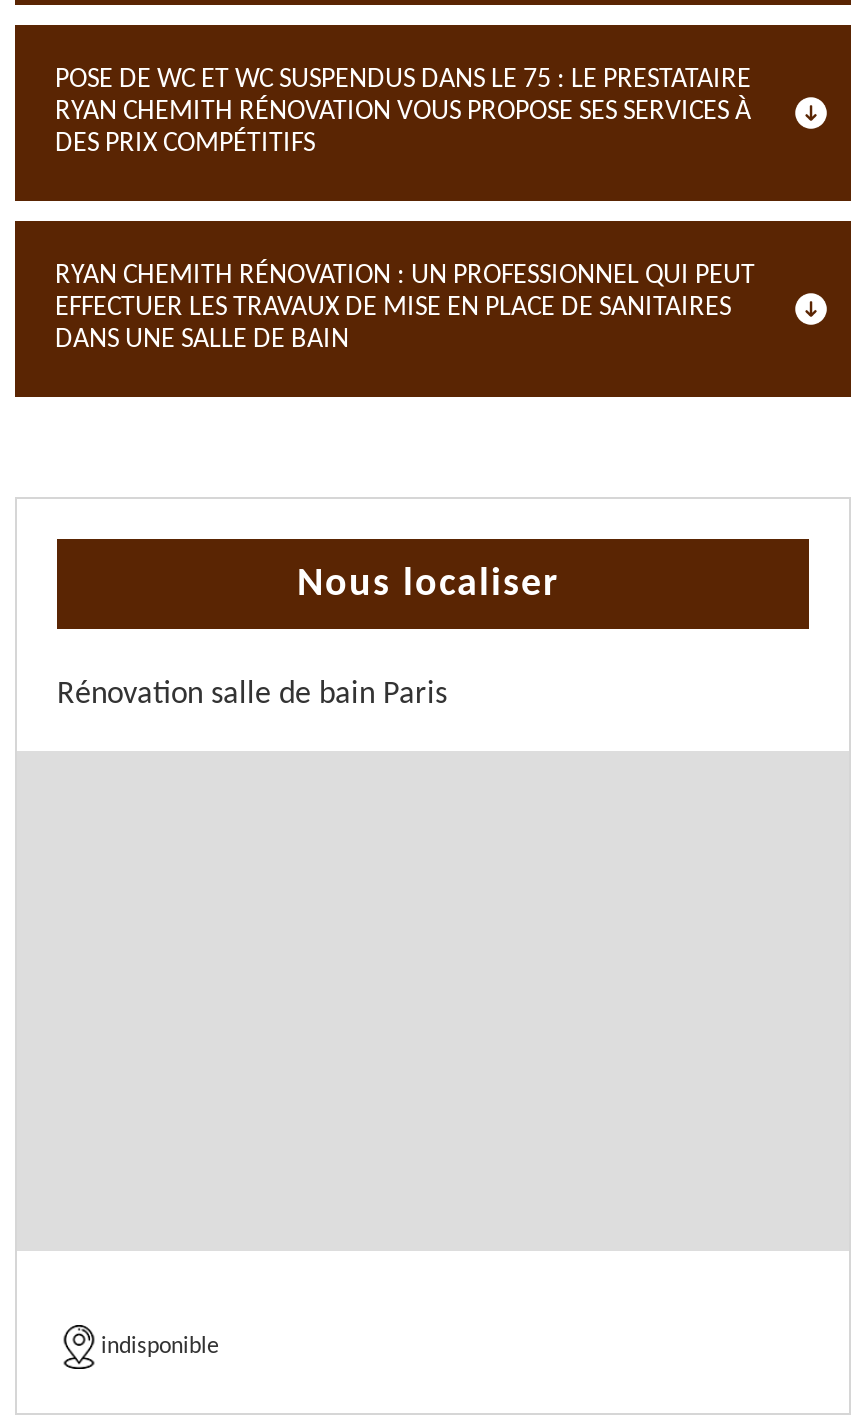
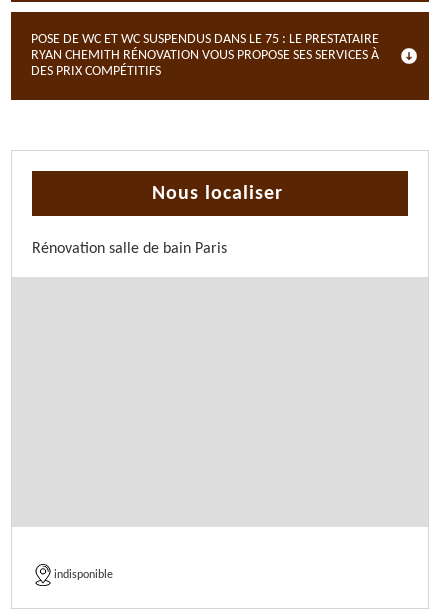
[55,261,755,355] RYAN CHEMITH RÉNOVATION : UN PROFESSIONNEL QUI PEUT | EFFECTUER LES TRAVAUX DE MISE EN PLACE DE SANITAIRES | DANS UNE SALLE DE BAIN -> none

